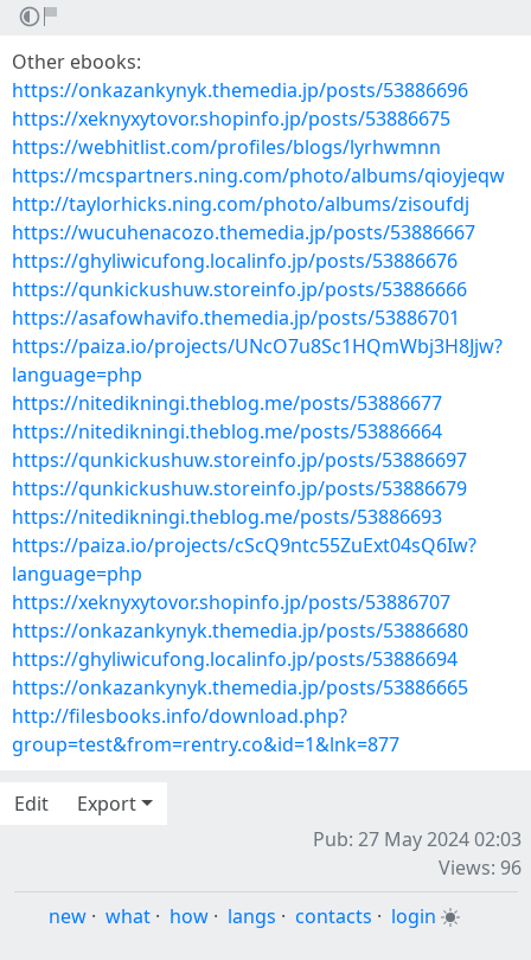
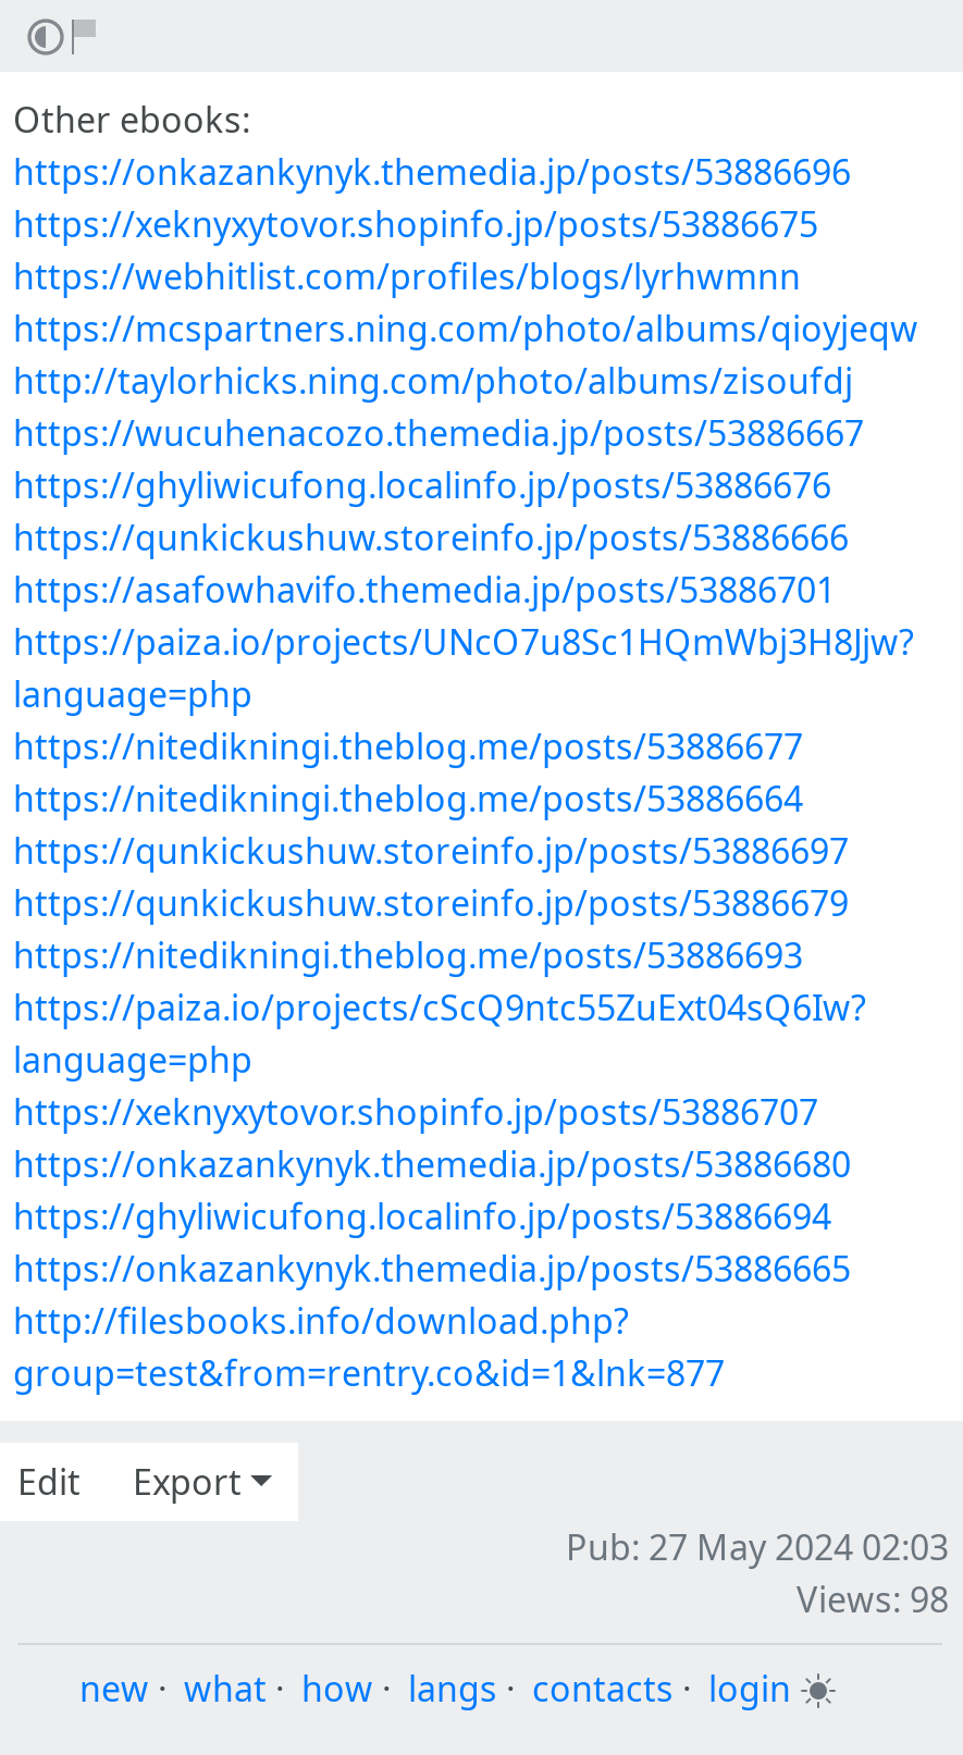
[439,855,522,881] Views: 96 -> [797,1575,949,1623] Views: 98

